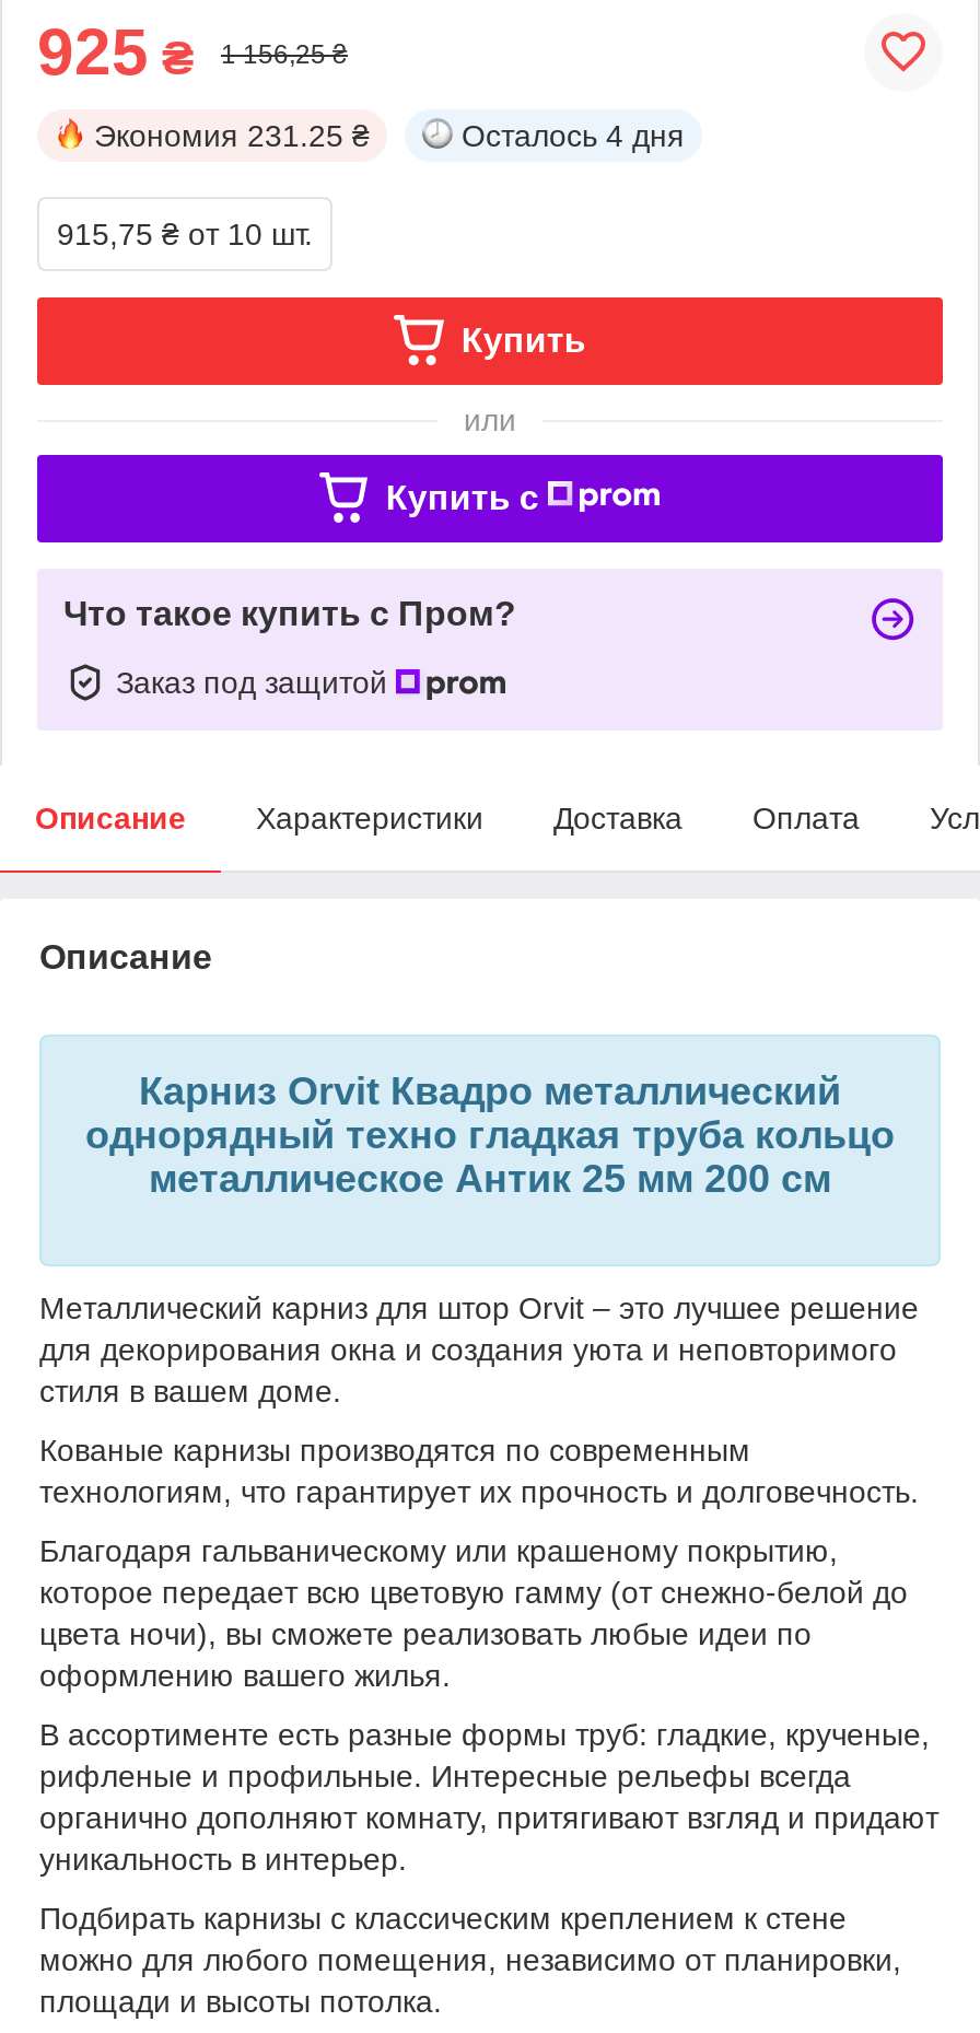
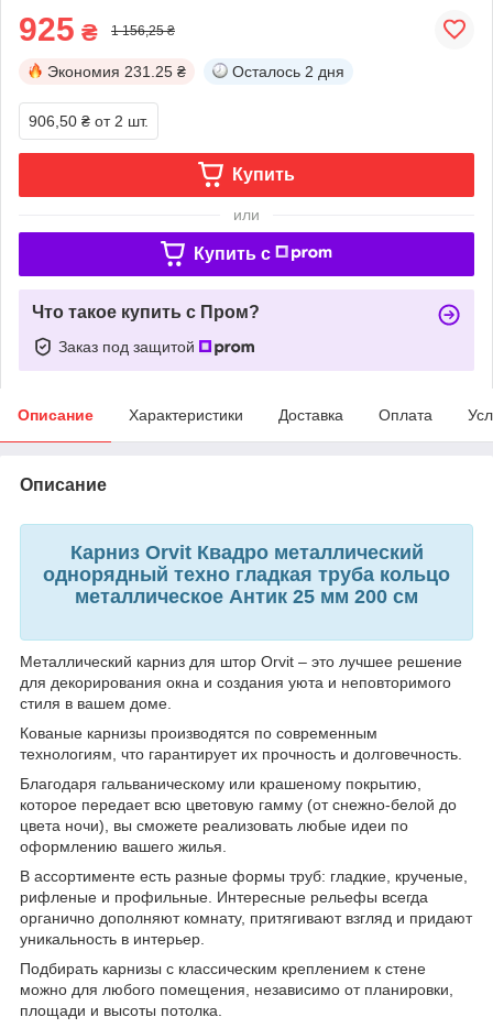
[462,118,685,153] Осталось 4 дня -> [232,63,344,80] Осталось 2 дня
[57,216,313,251] 915,75 ₴ от 10 шт. -> [29,112,149,130] 906,50 ₴ от 2 шт.

